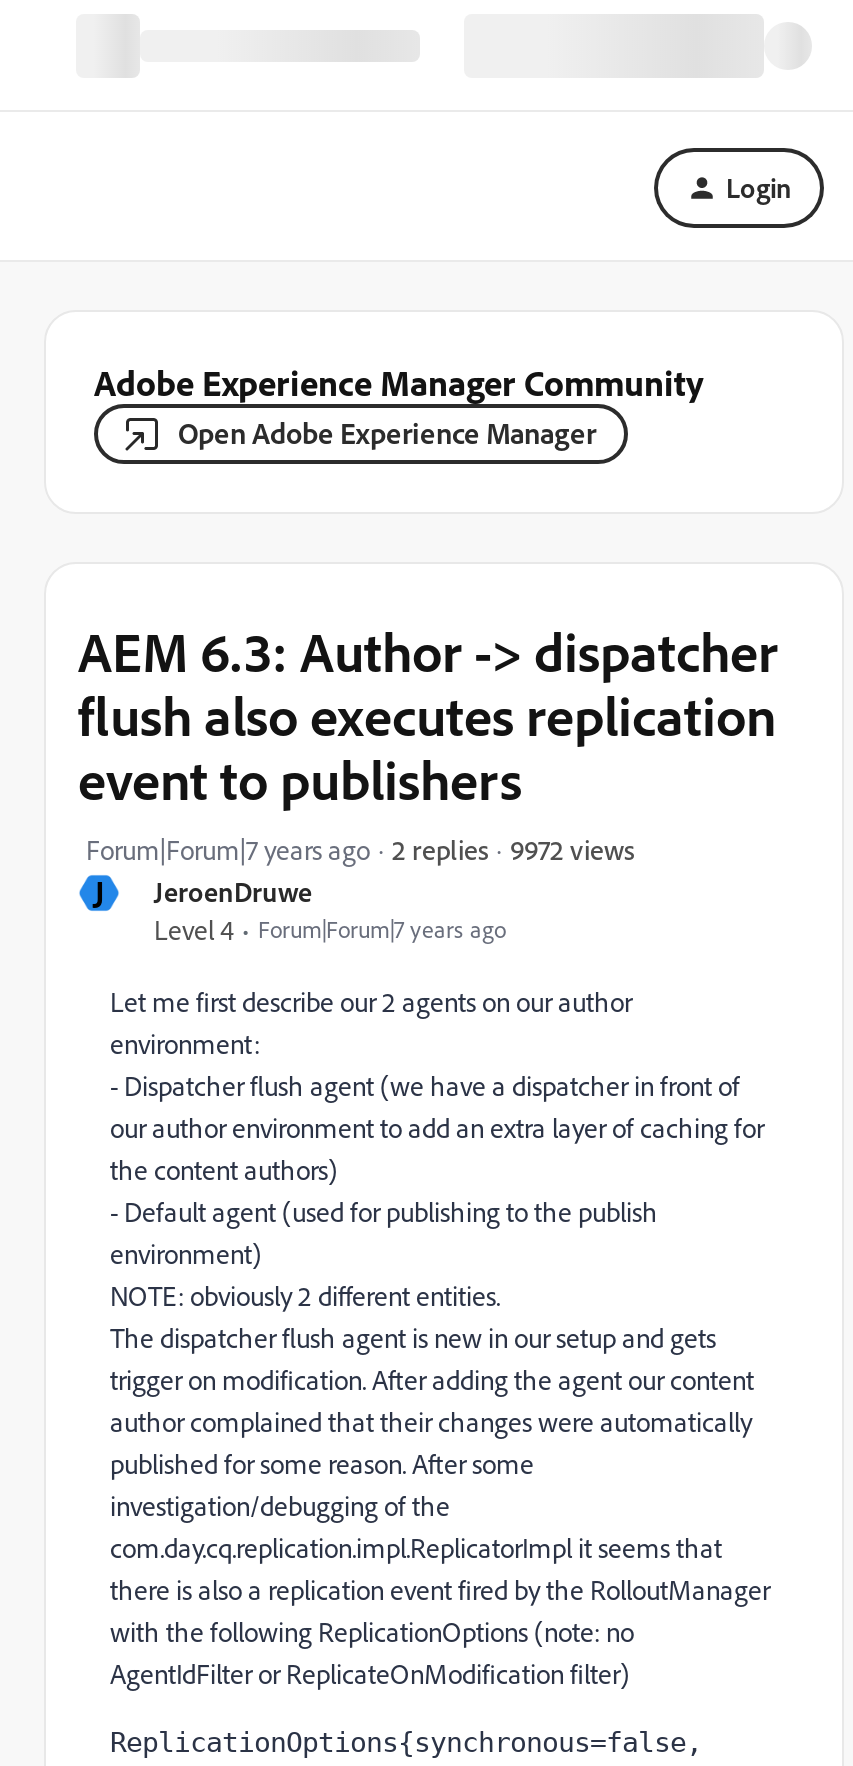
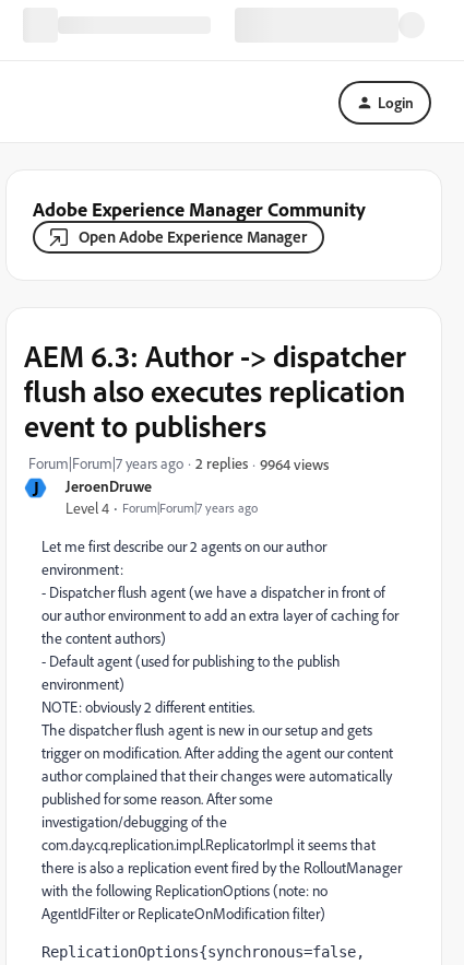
[510,831,634,865] 9972 views -> [260,454,329,473] 9964 views

